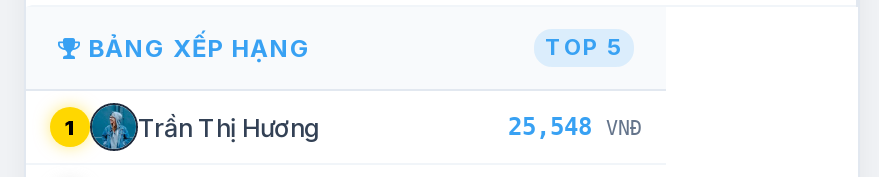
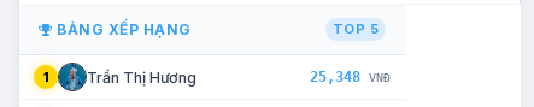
[508,112,642,140] 25,548 VNĐ -> [310,68,391,85] 25,348 VNĐ

